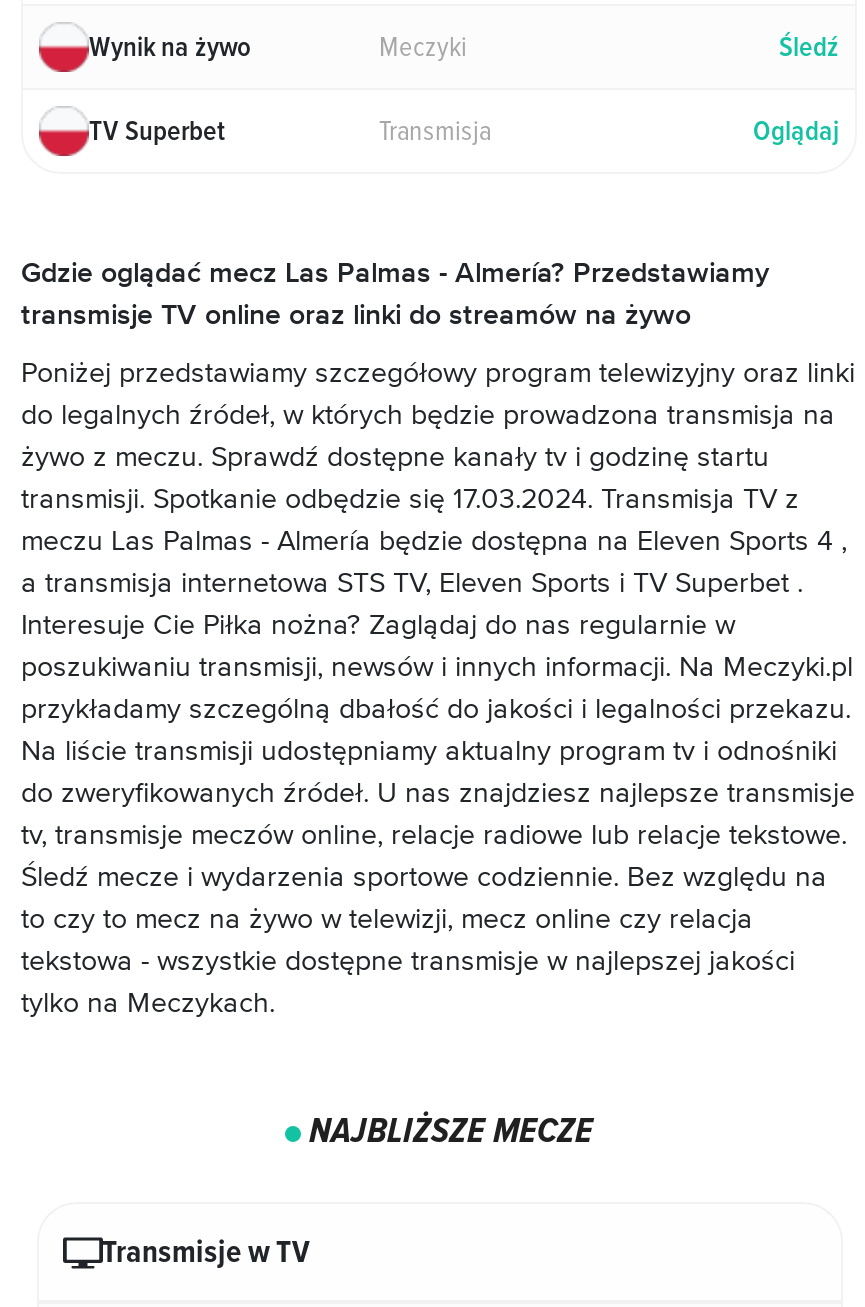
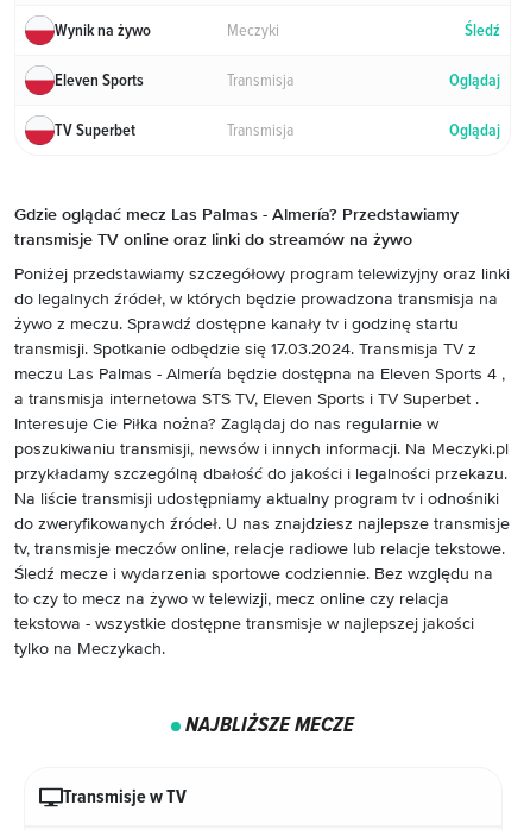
none -> [55,68,500,92] Eleven Sports | Transmisja | Oglądaj

